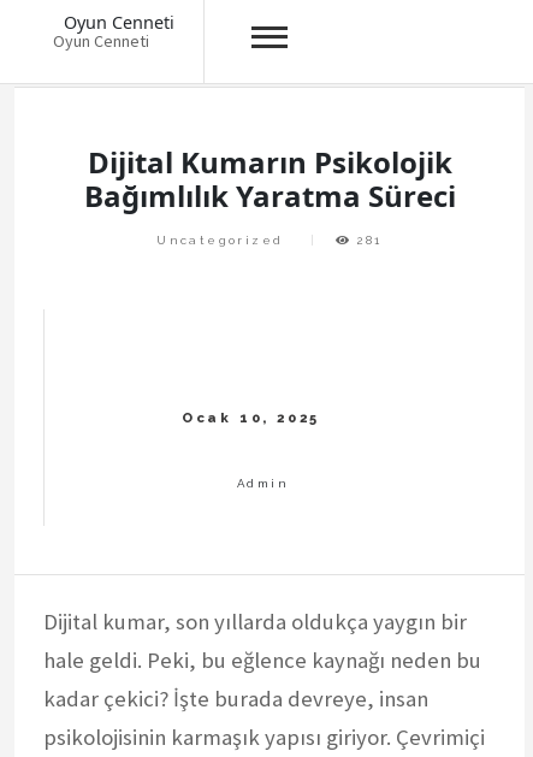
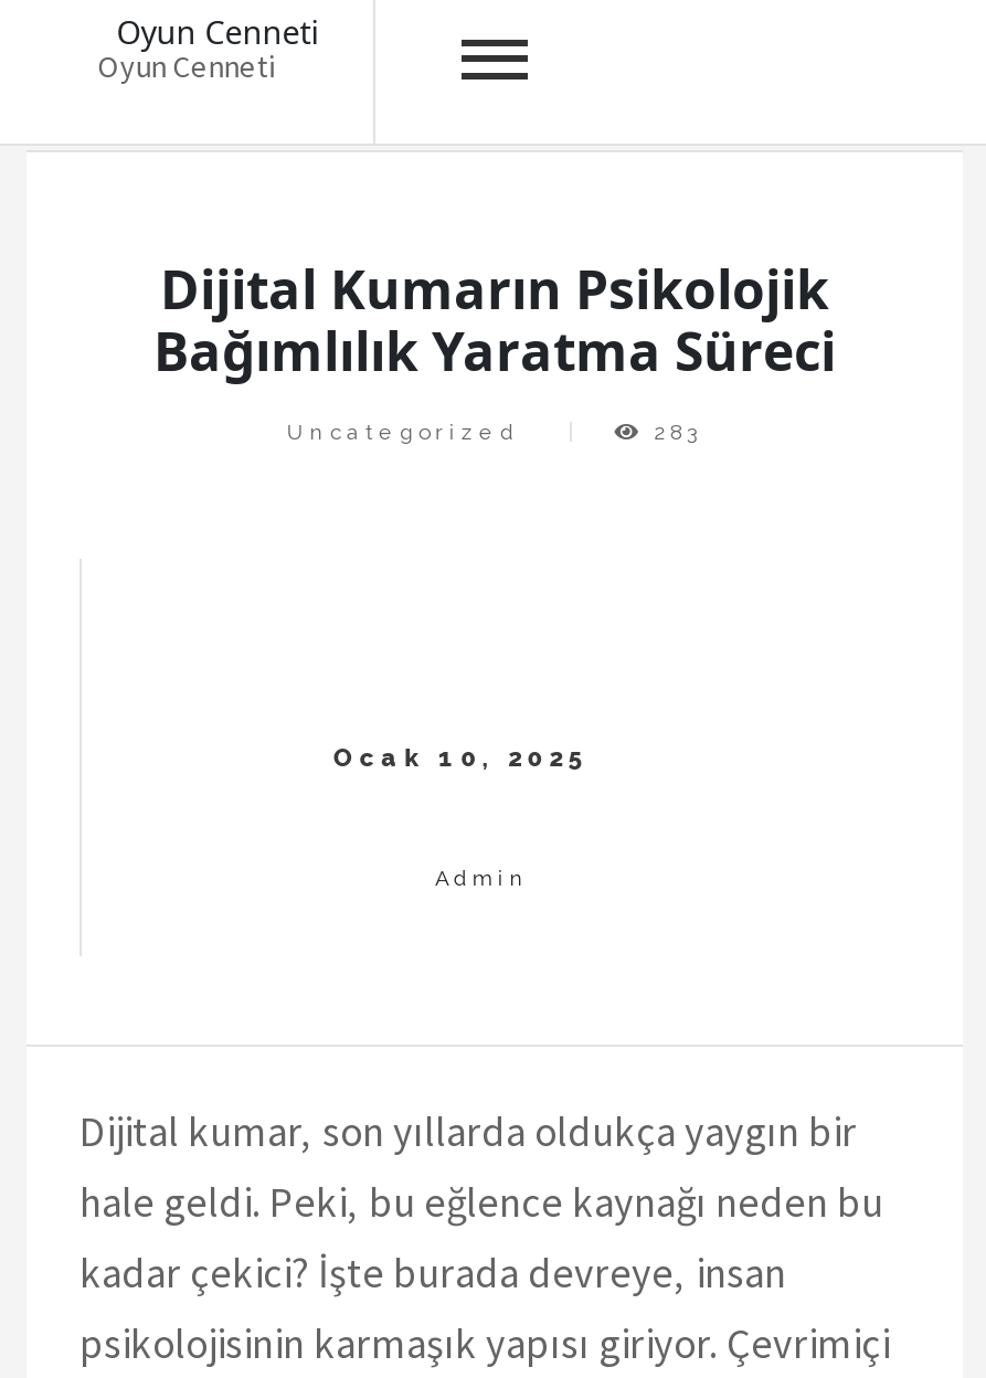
[352,233,382,247] 281 -> [644,420,703,444] 283

